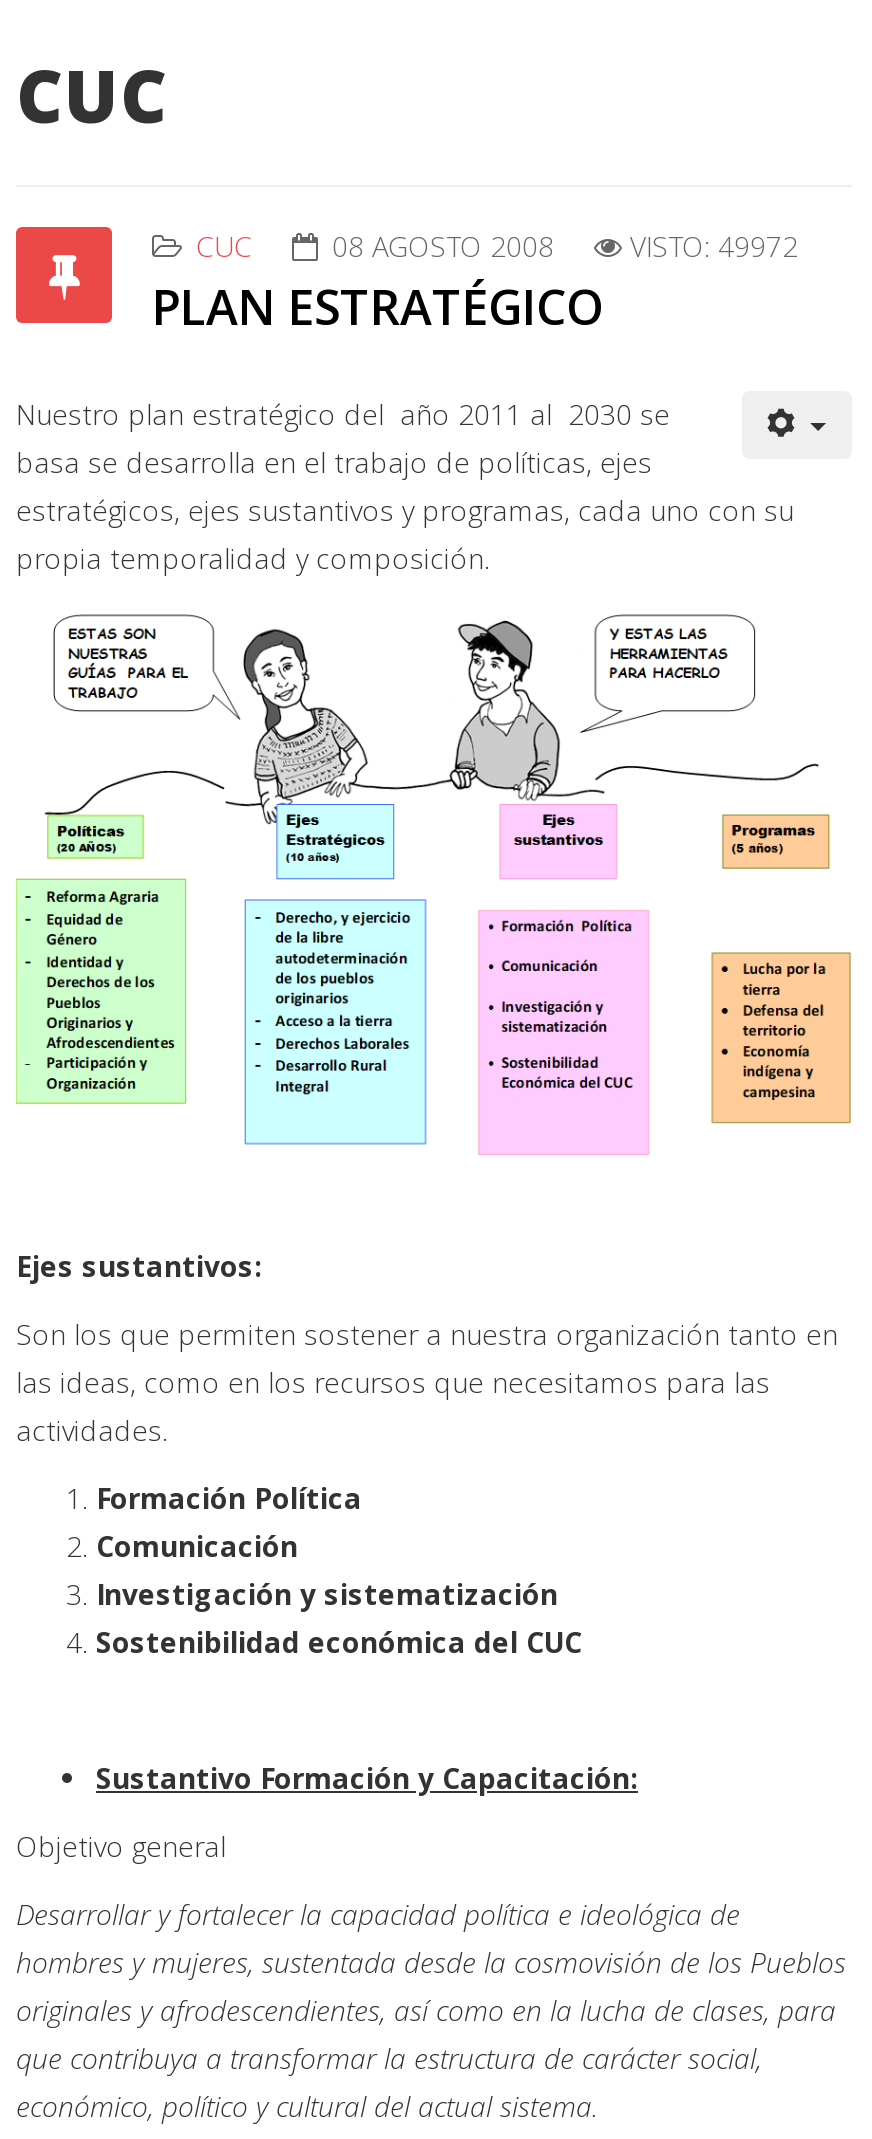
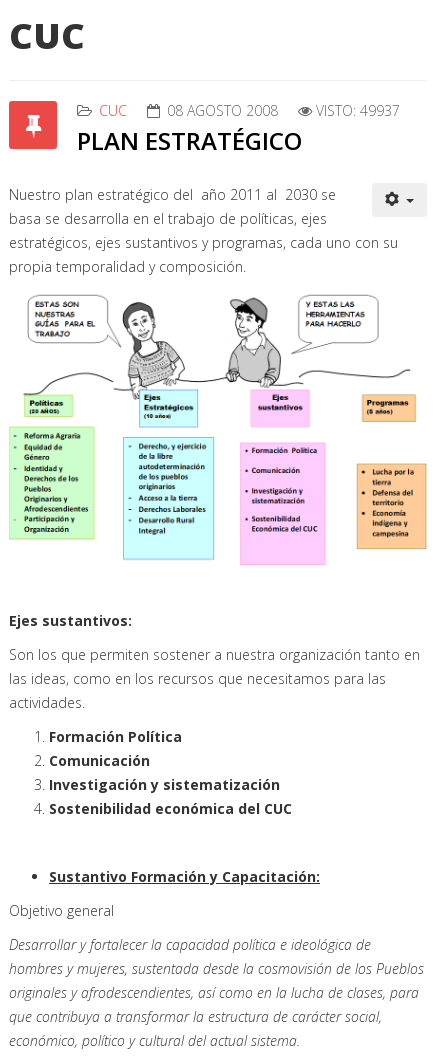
[332,227,798,265] 08 AGOSTO 2008 VISTO: 49972 -> [167,101,400,120] 08 AGOSTO 2008 VISTO: 49937

